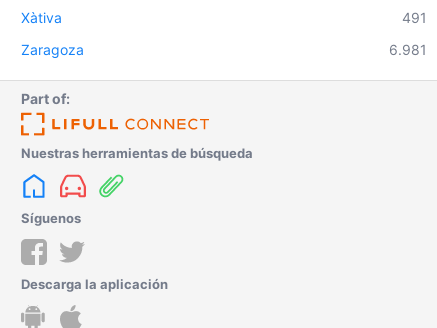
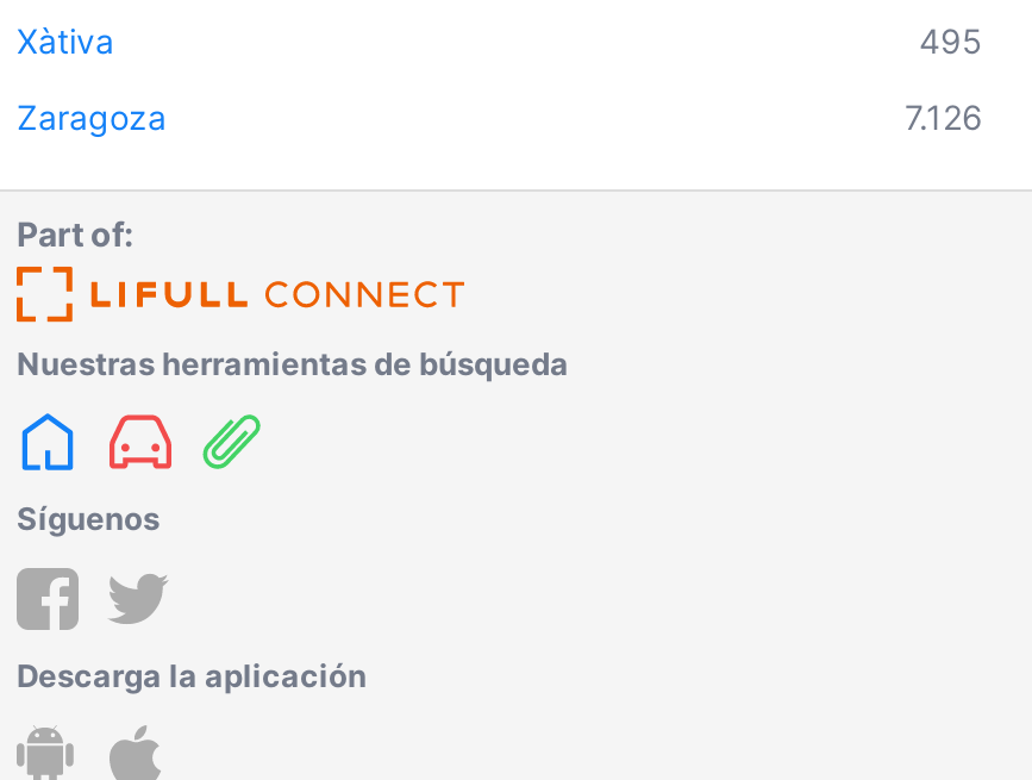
[402,9,427,26] 491 -> [919,19,983,60] 495
[389,41,427,58] 6.981 -> [905,96,983,136] 7.126

